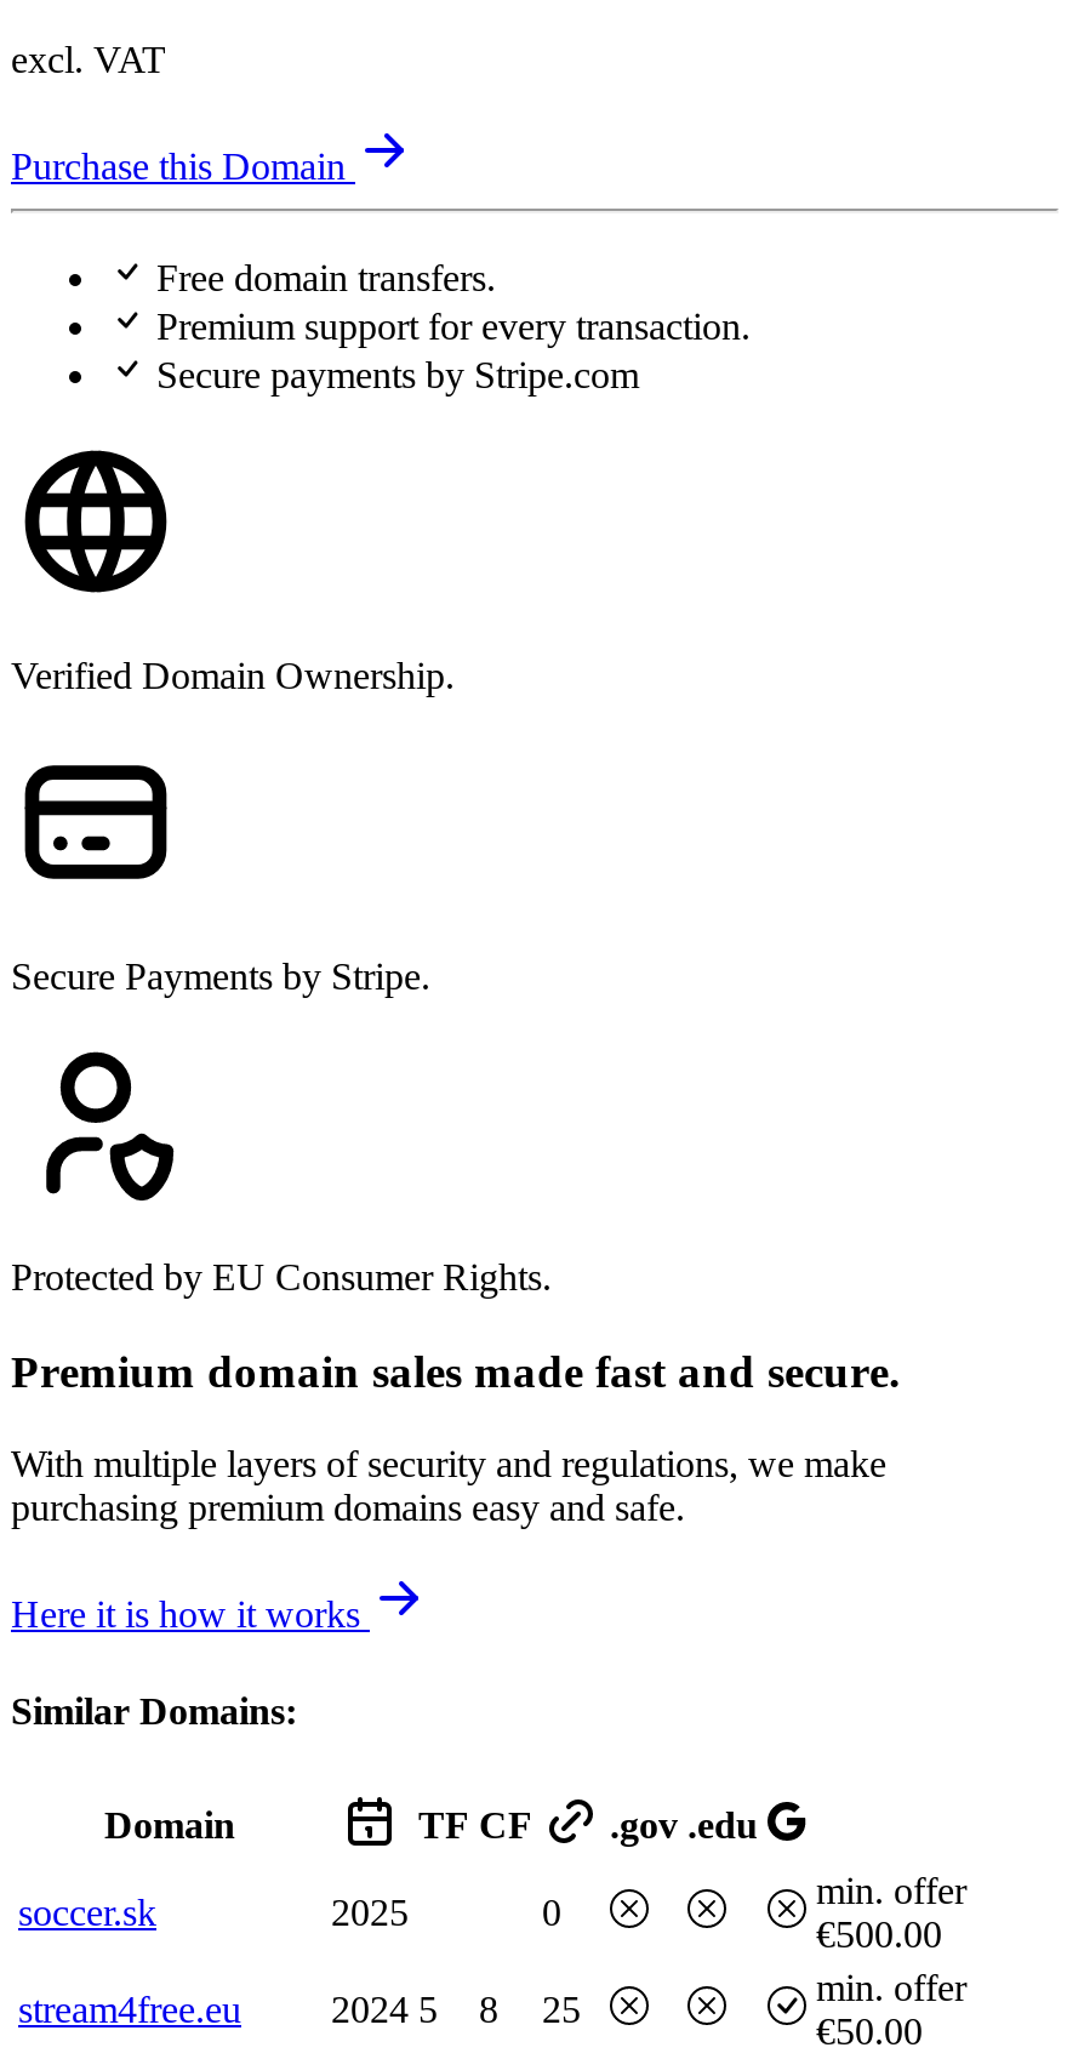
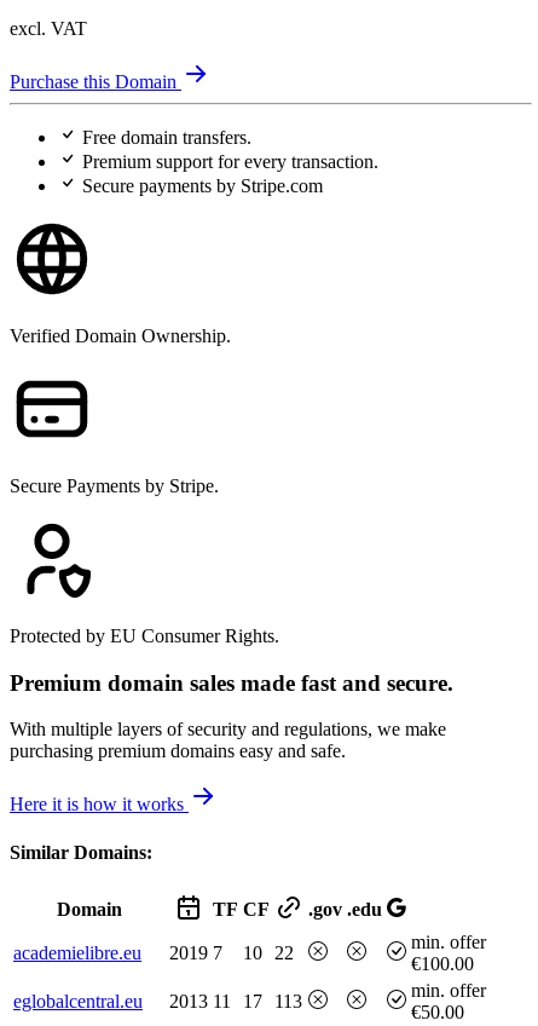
[18,1892,561,1933] soccer.sk | 2025 | 0 -> [13,943,294,963] academielibre.eu | 2019 7 | 10 22
[816,1913,942,1955] €500.00 -> [411,953,474,974] €100.00
[18,1989,581,2030] stream4free.eu | 2024 5 | 8 | 25 -> [13,991,302,1011] eglobalcentral.eu | 2013 11 17 113

